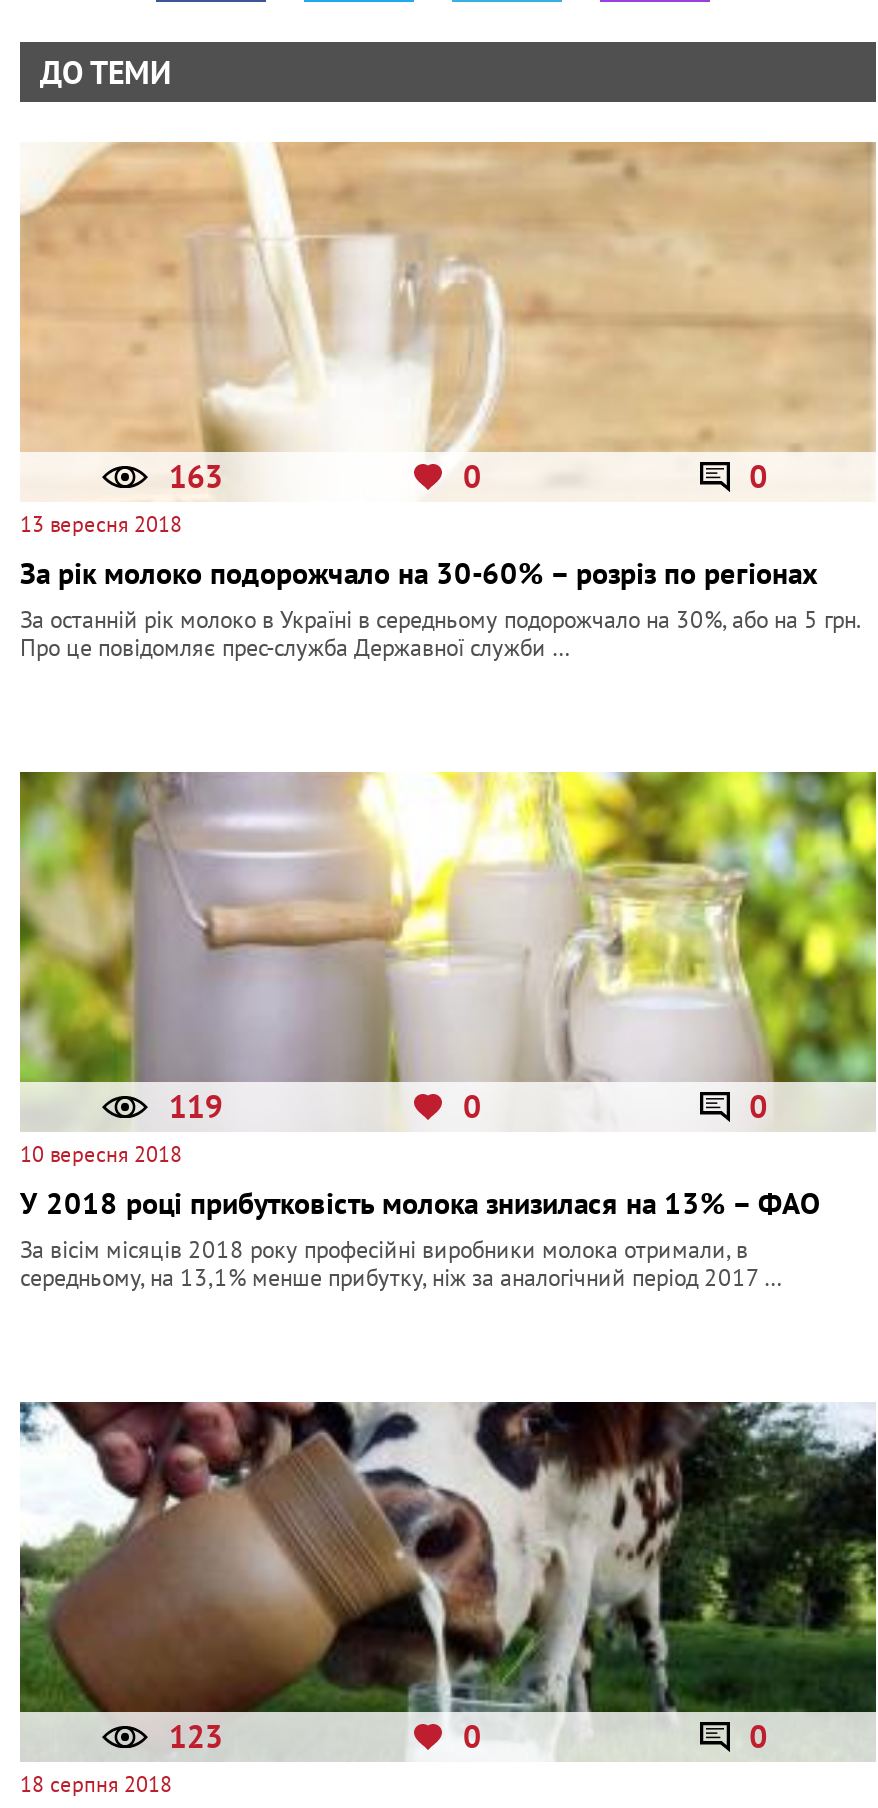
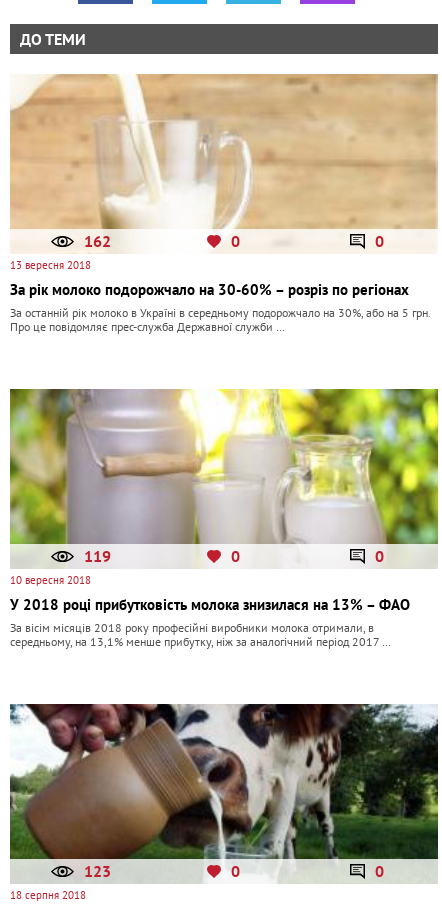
[169,456,223,496] 163 -> [84,231,111,251] 162

